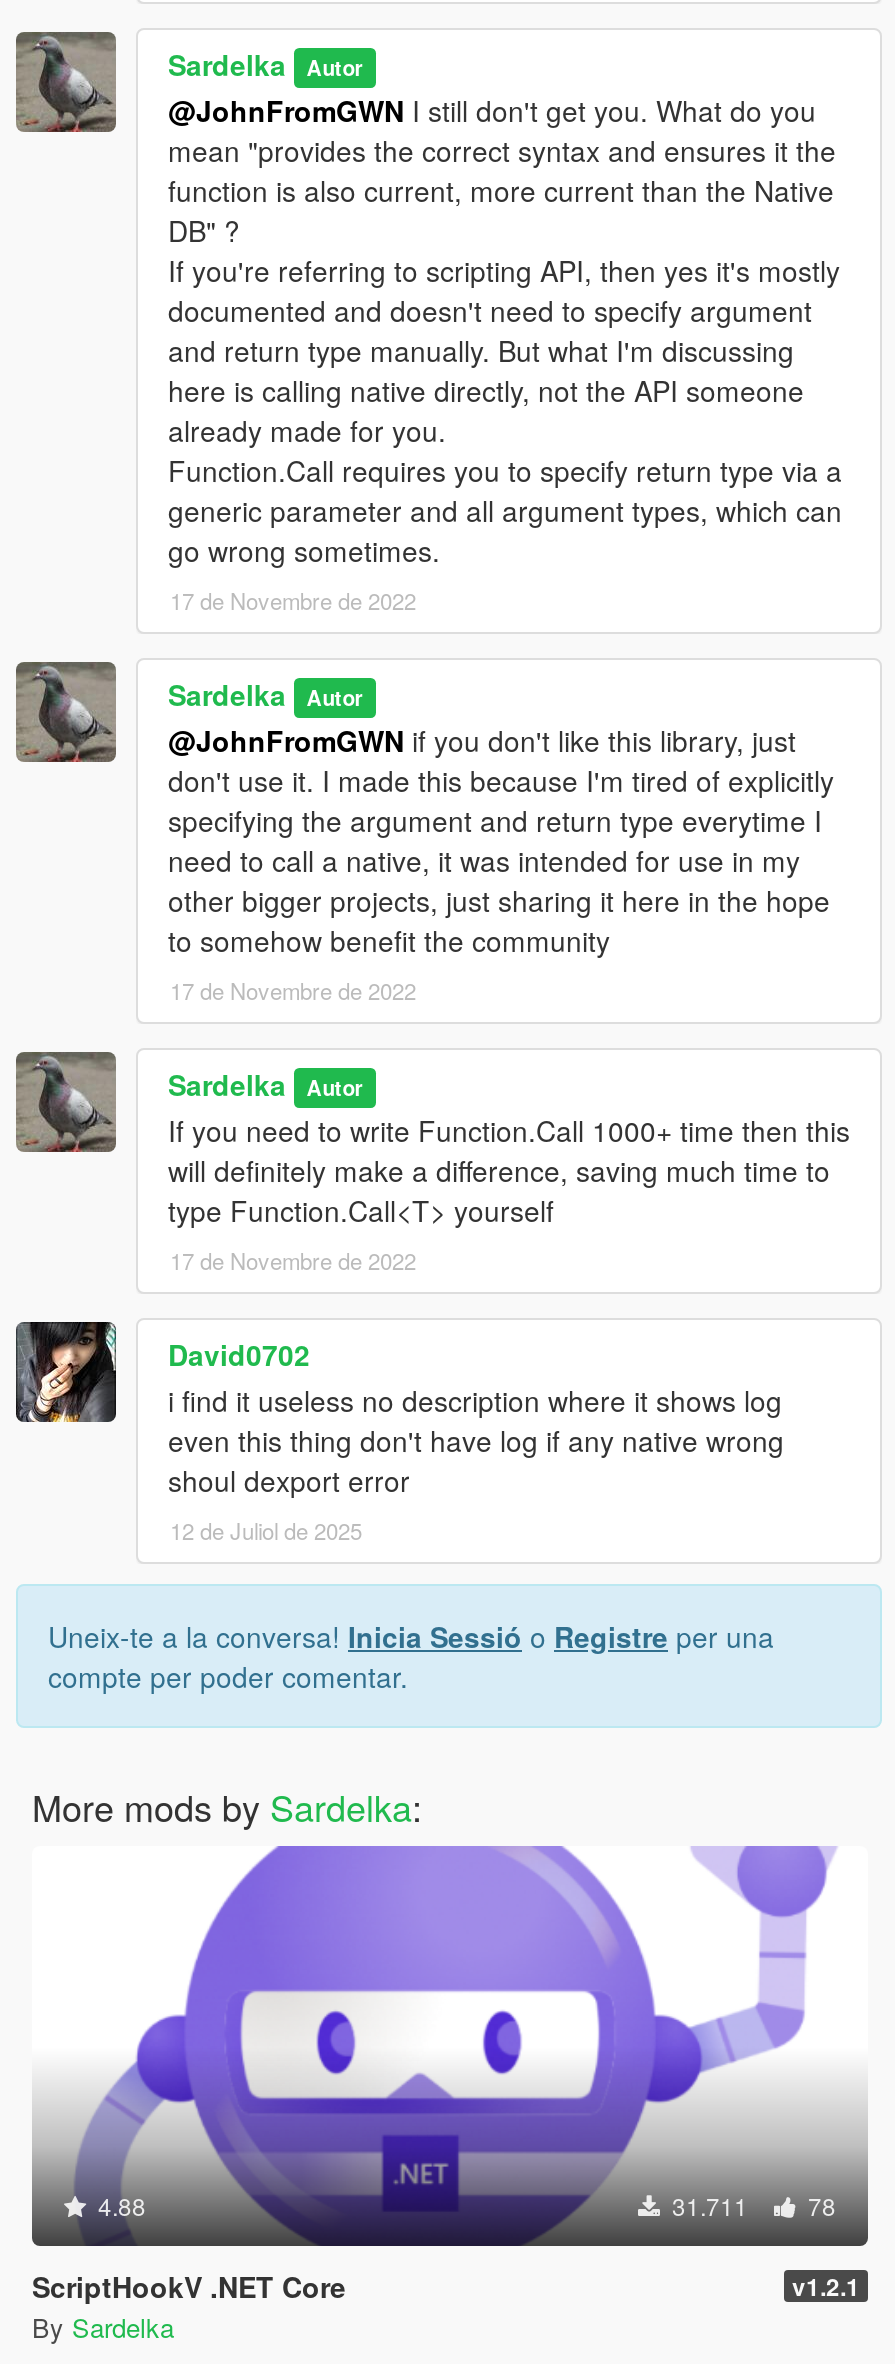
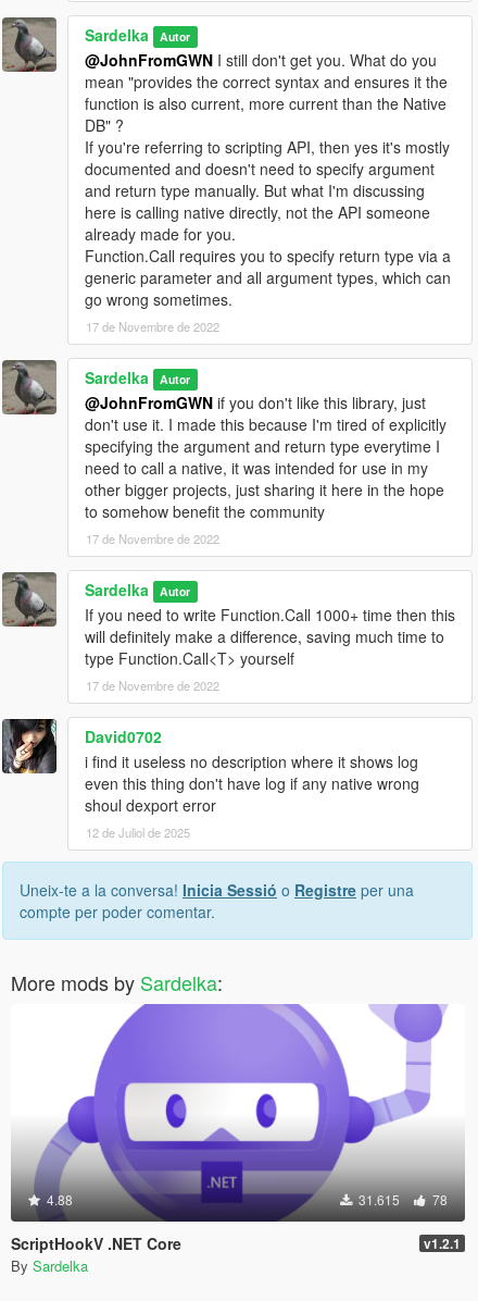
[666,2188,836,2222] 31.711 78 -> [355,1190,448,1209] 31.615 78

